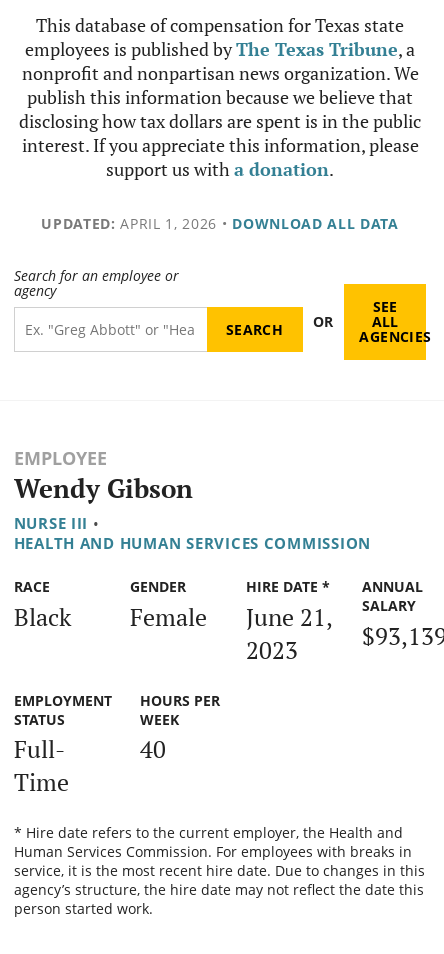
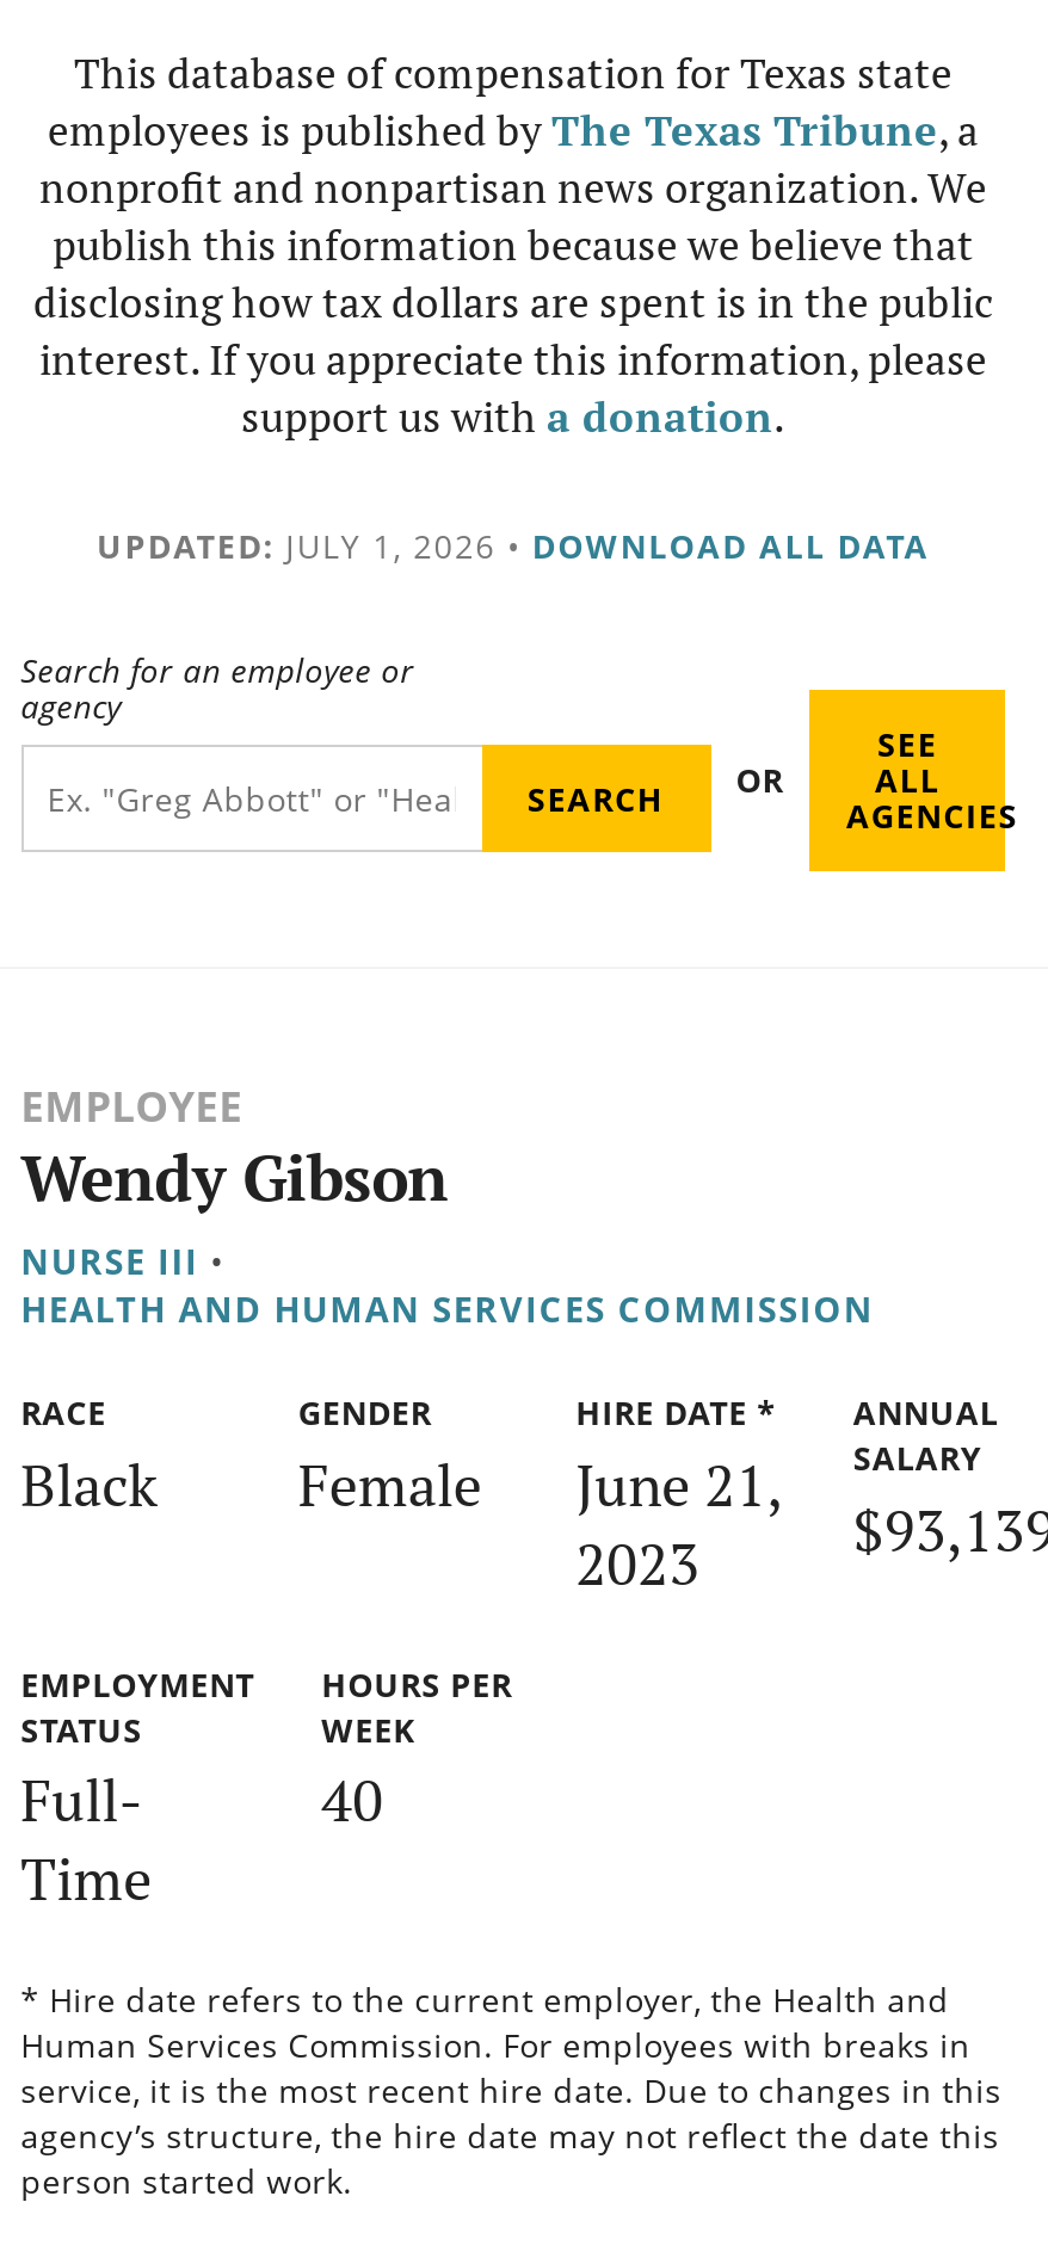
[41,214,399,233] UPDATED: APRIL 1, 2026 • DOWNLOAD ALL DATA -> [97,523,930,568] UPDATED: JULY 1, 2026 • DOWNLOAD ALL DATA

